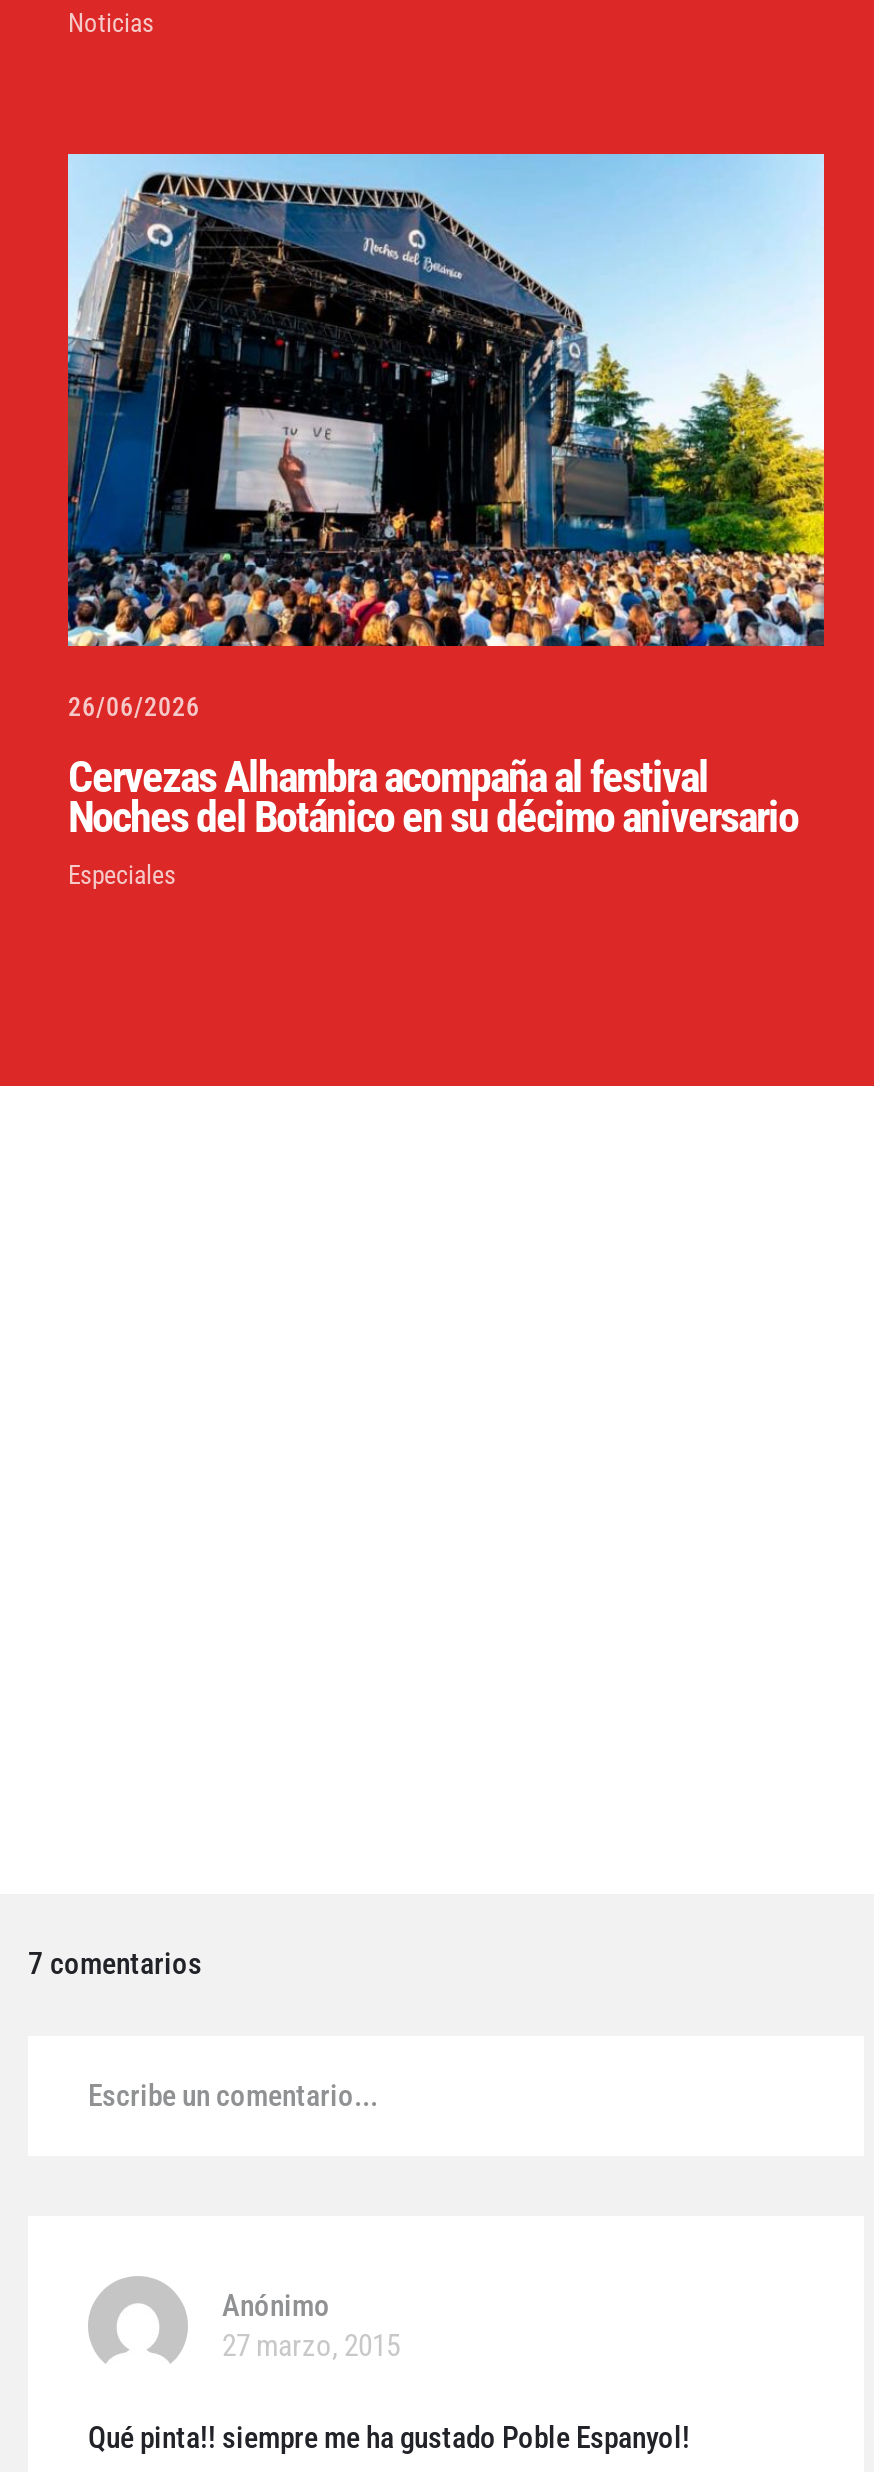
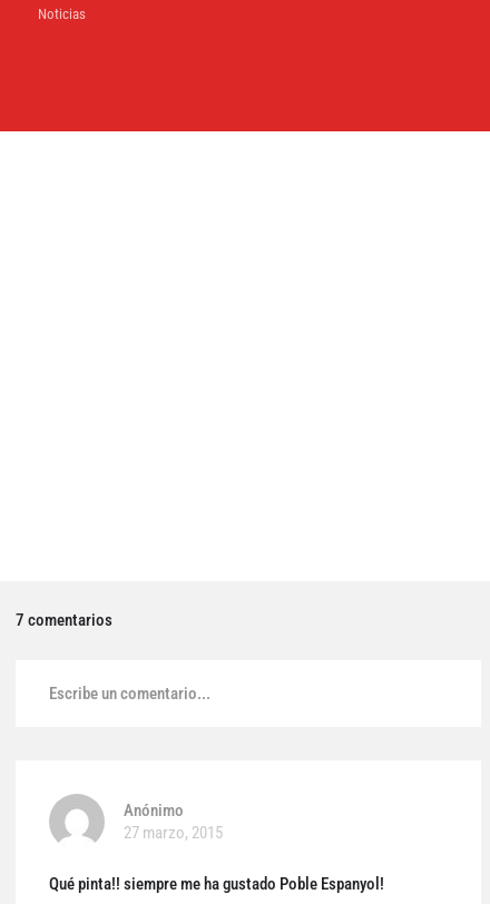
[66,151,826,890] [image] | 26/06/2026 | Cervezas Alhambra acompaña al festival | Noches del Botánico en su décimo aniversario | Especiales -> none

